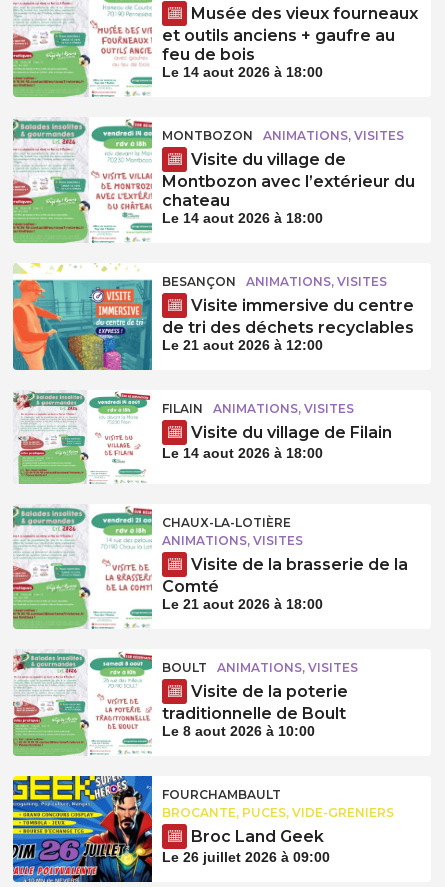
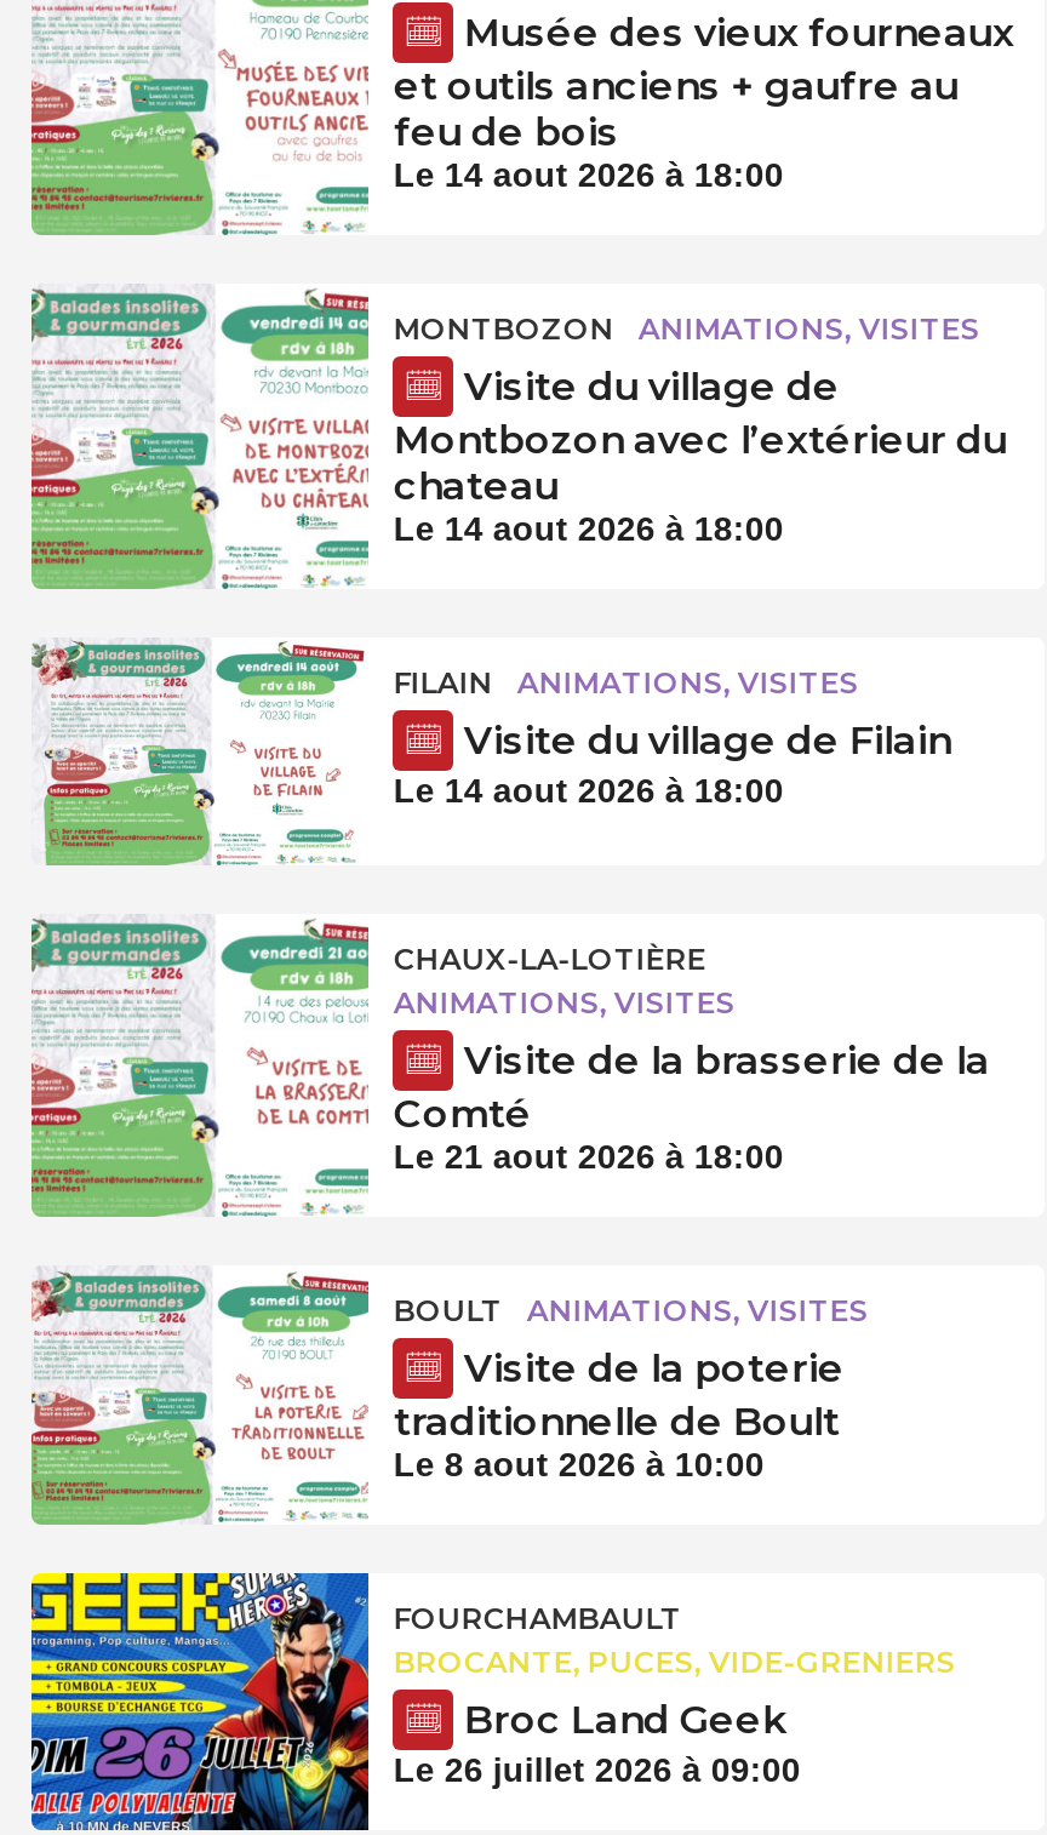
[12,262,414,371] [image] | BESANÇON | ANIMATIONS, VISITES | Visite immersive du centre | de tri des déchets recyclables | Le 21 aout 2026 à 12:00 -> none

